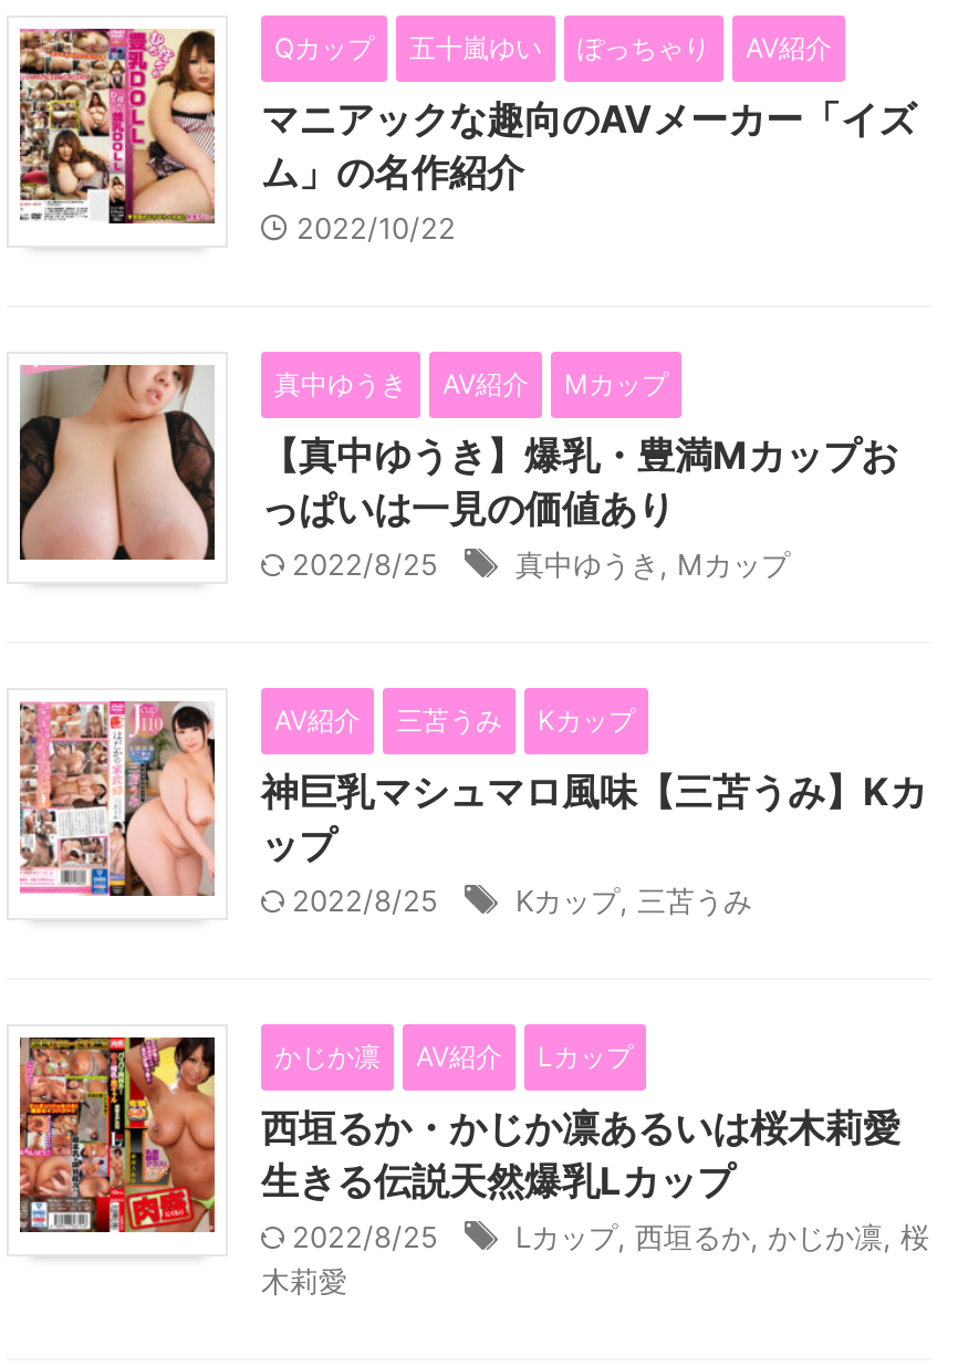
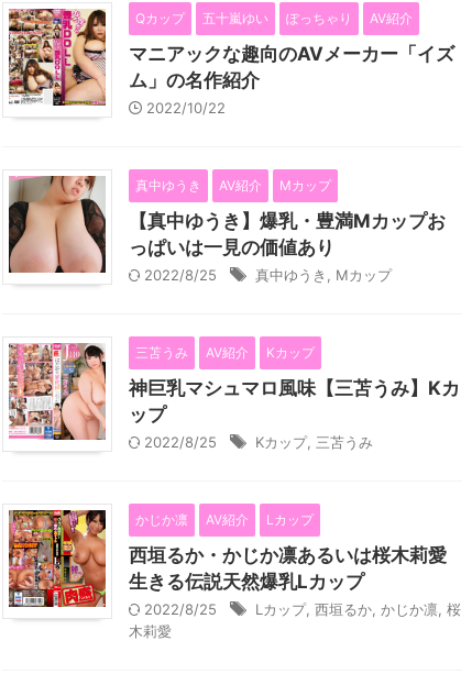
[274,703,361,737] AV紹介 -> none
none -> [206,344,249,361] AV紹介

